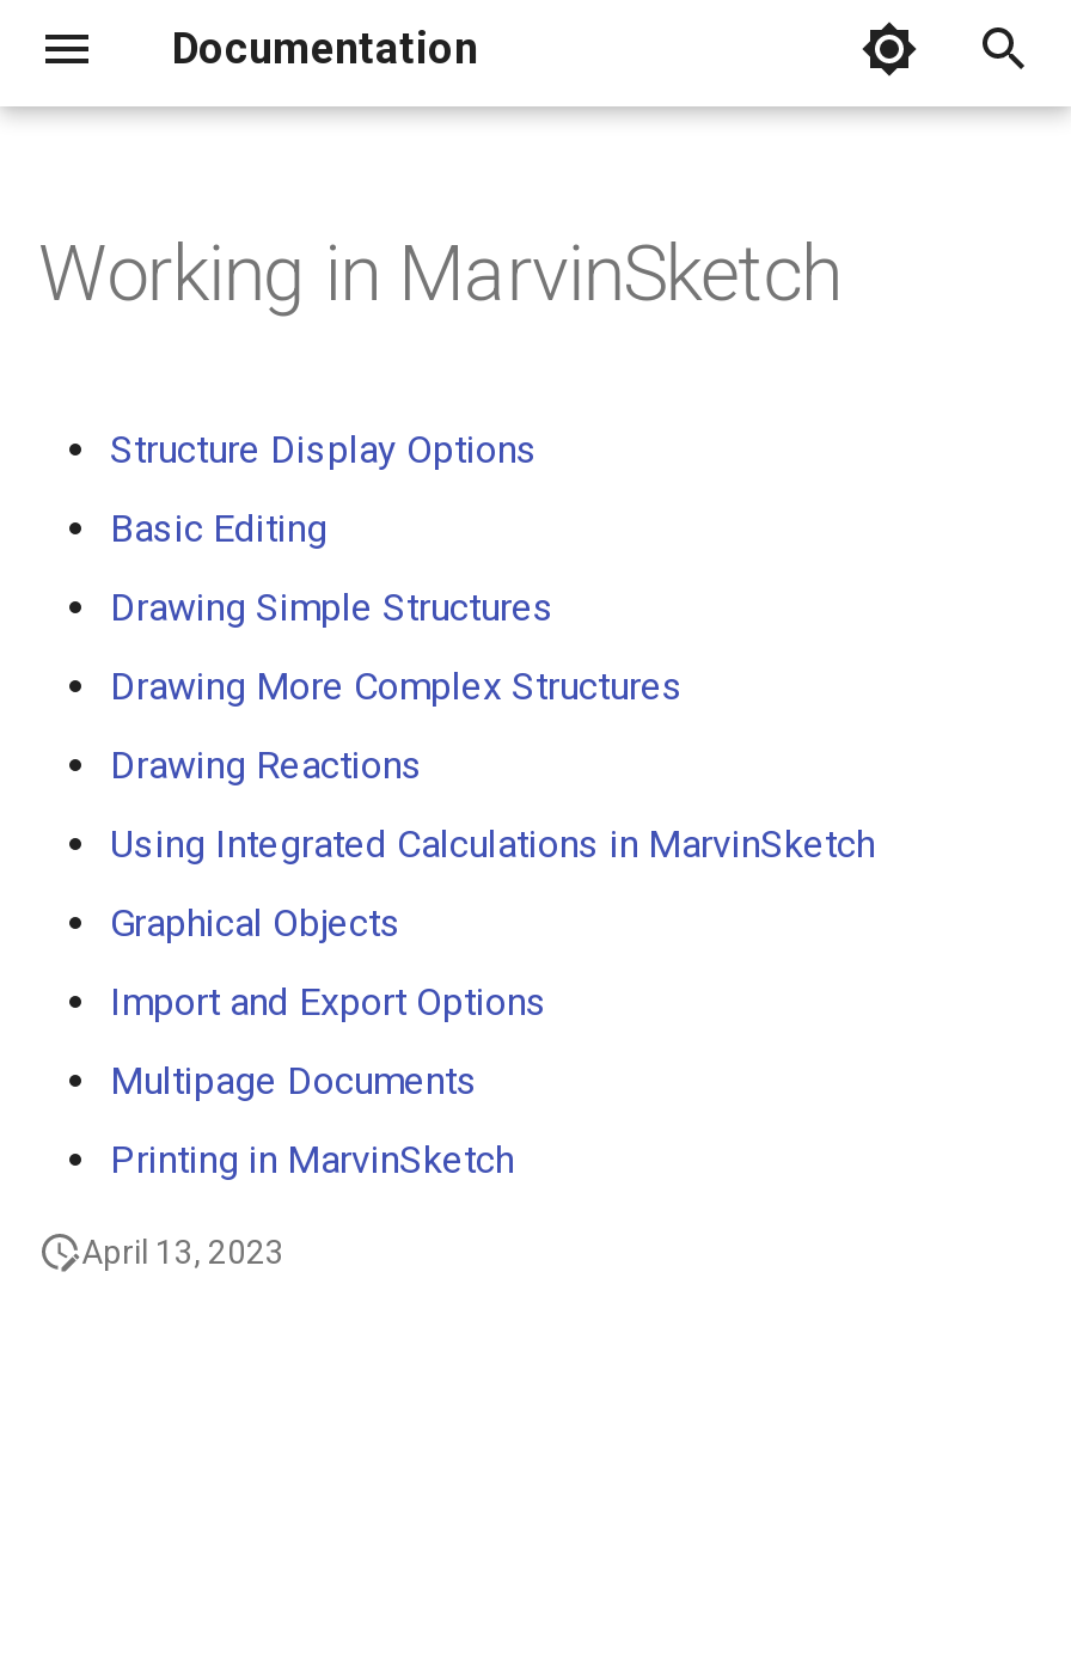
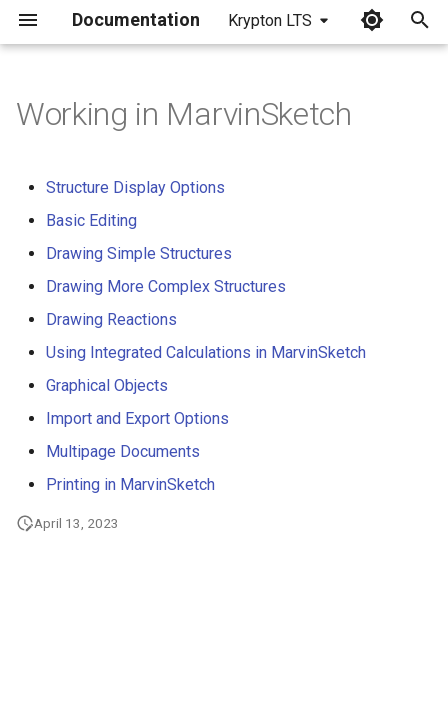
none -> [228,11,312,30] Krypton LTS

